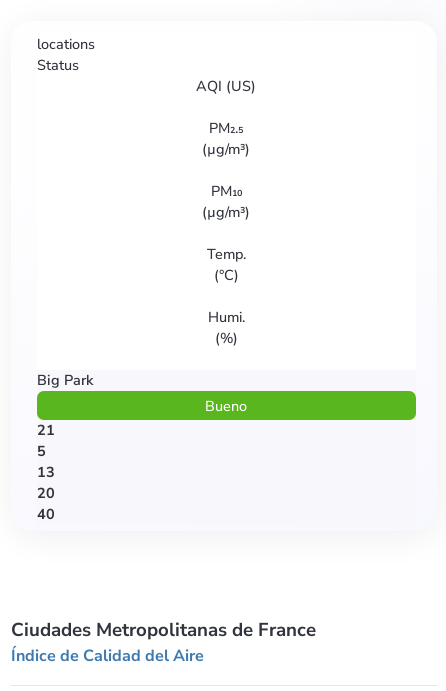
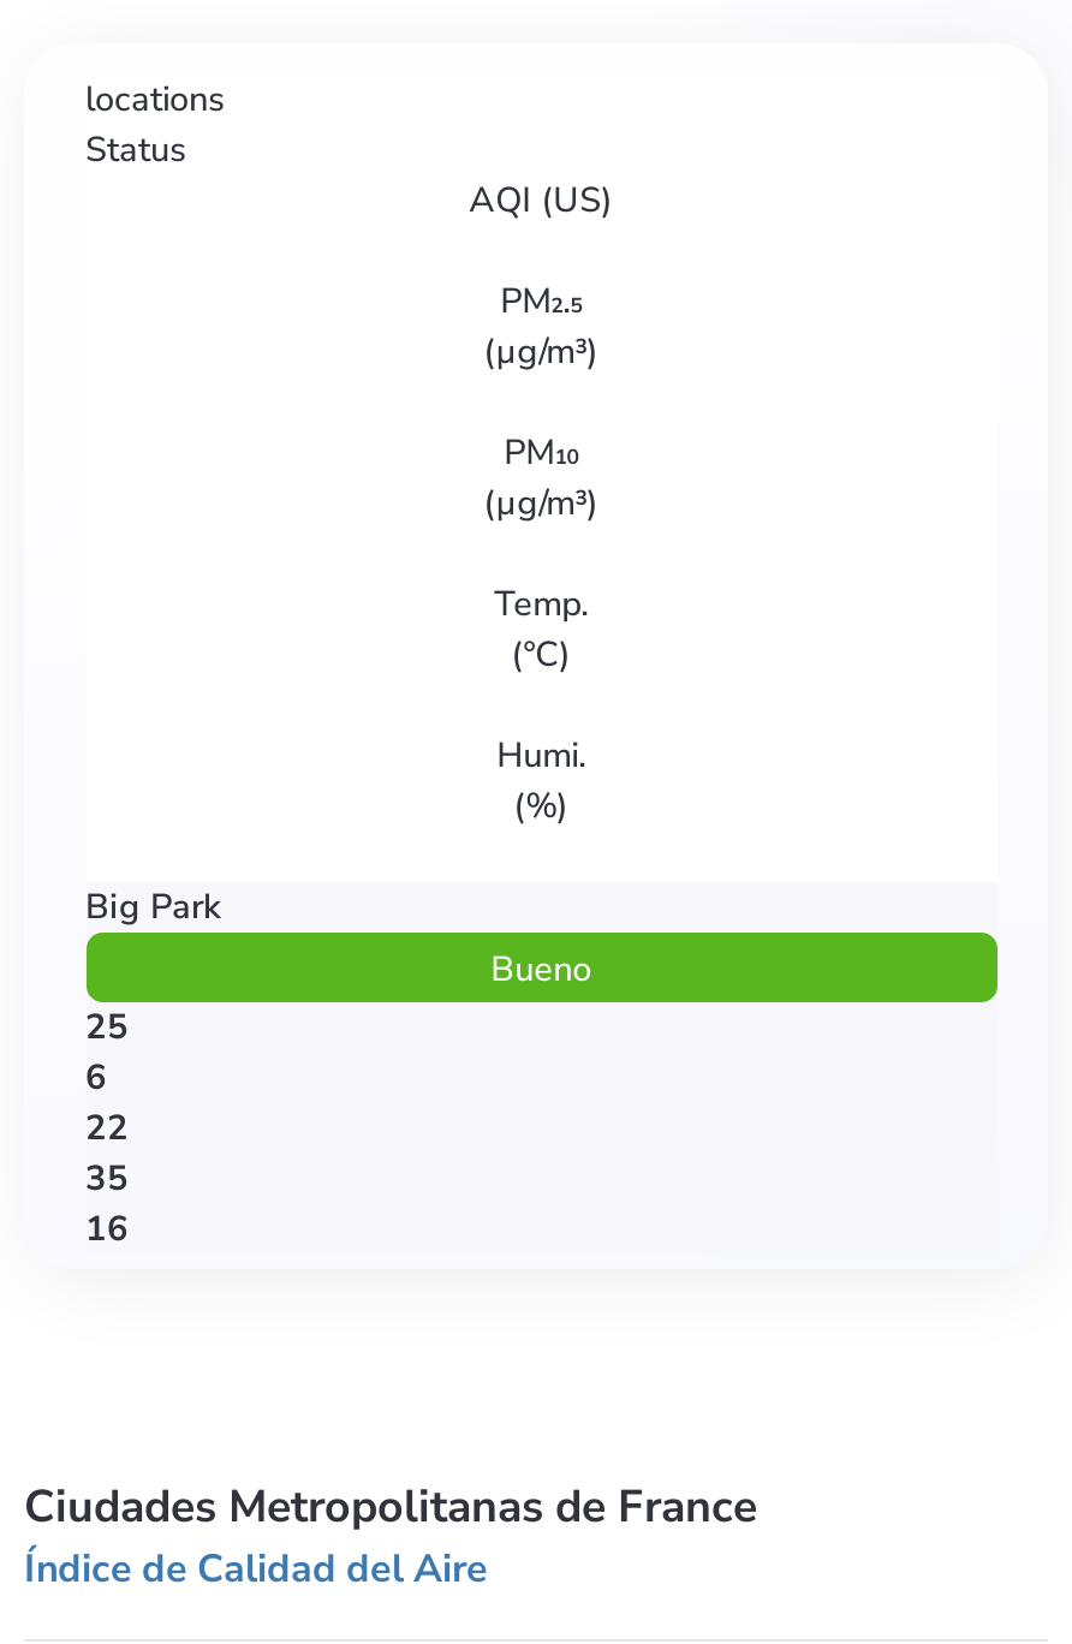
[36,420,54,440] 21 -> [85,1003,129,1051] 25
[36,441,45,461] 5 -> [85,1053,107,1101] 6
[36,462,54,482] 13 -> [85,1104,129,1152] 22
[36,483,54,503] 20 -> [85,1154,129,1202] 35
[36,504,54,524] 40 -> [85,1205,129,1253] 16

